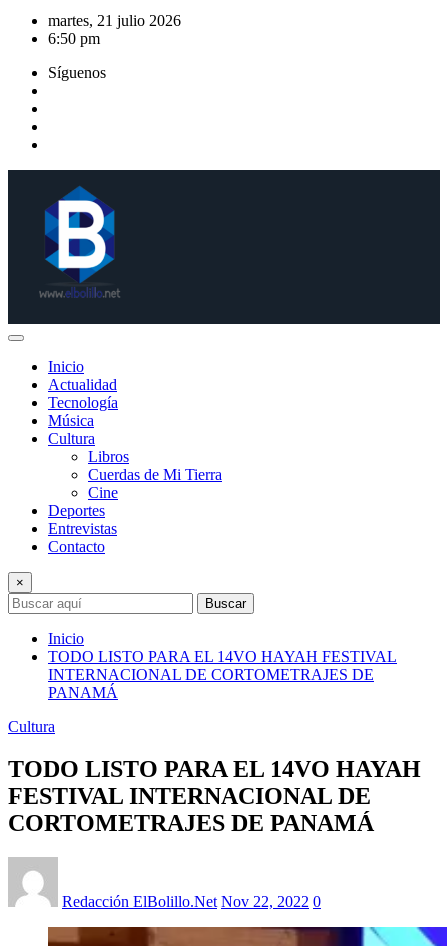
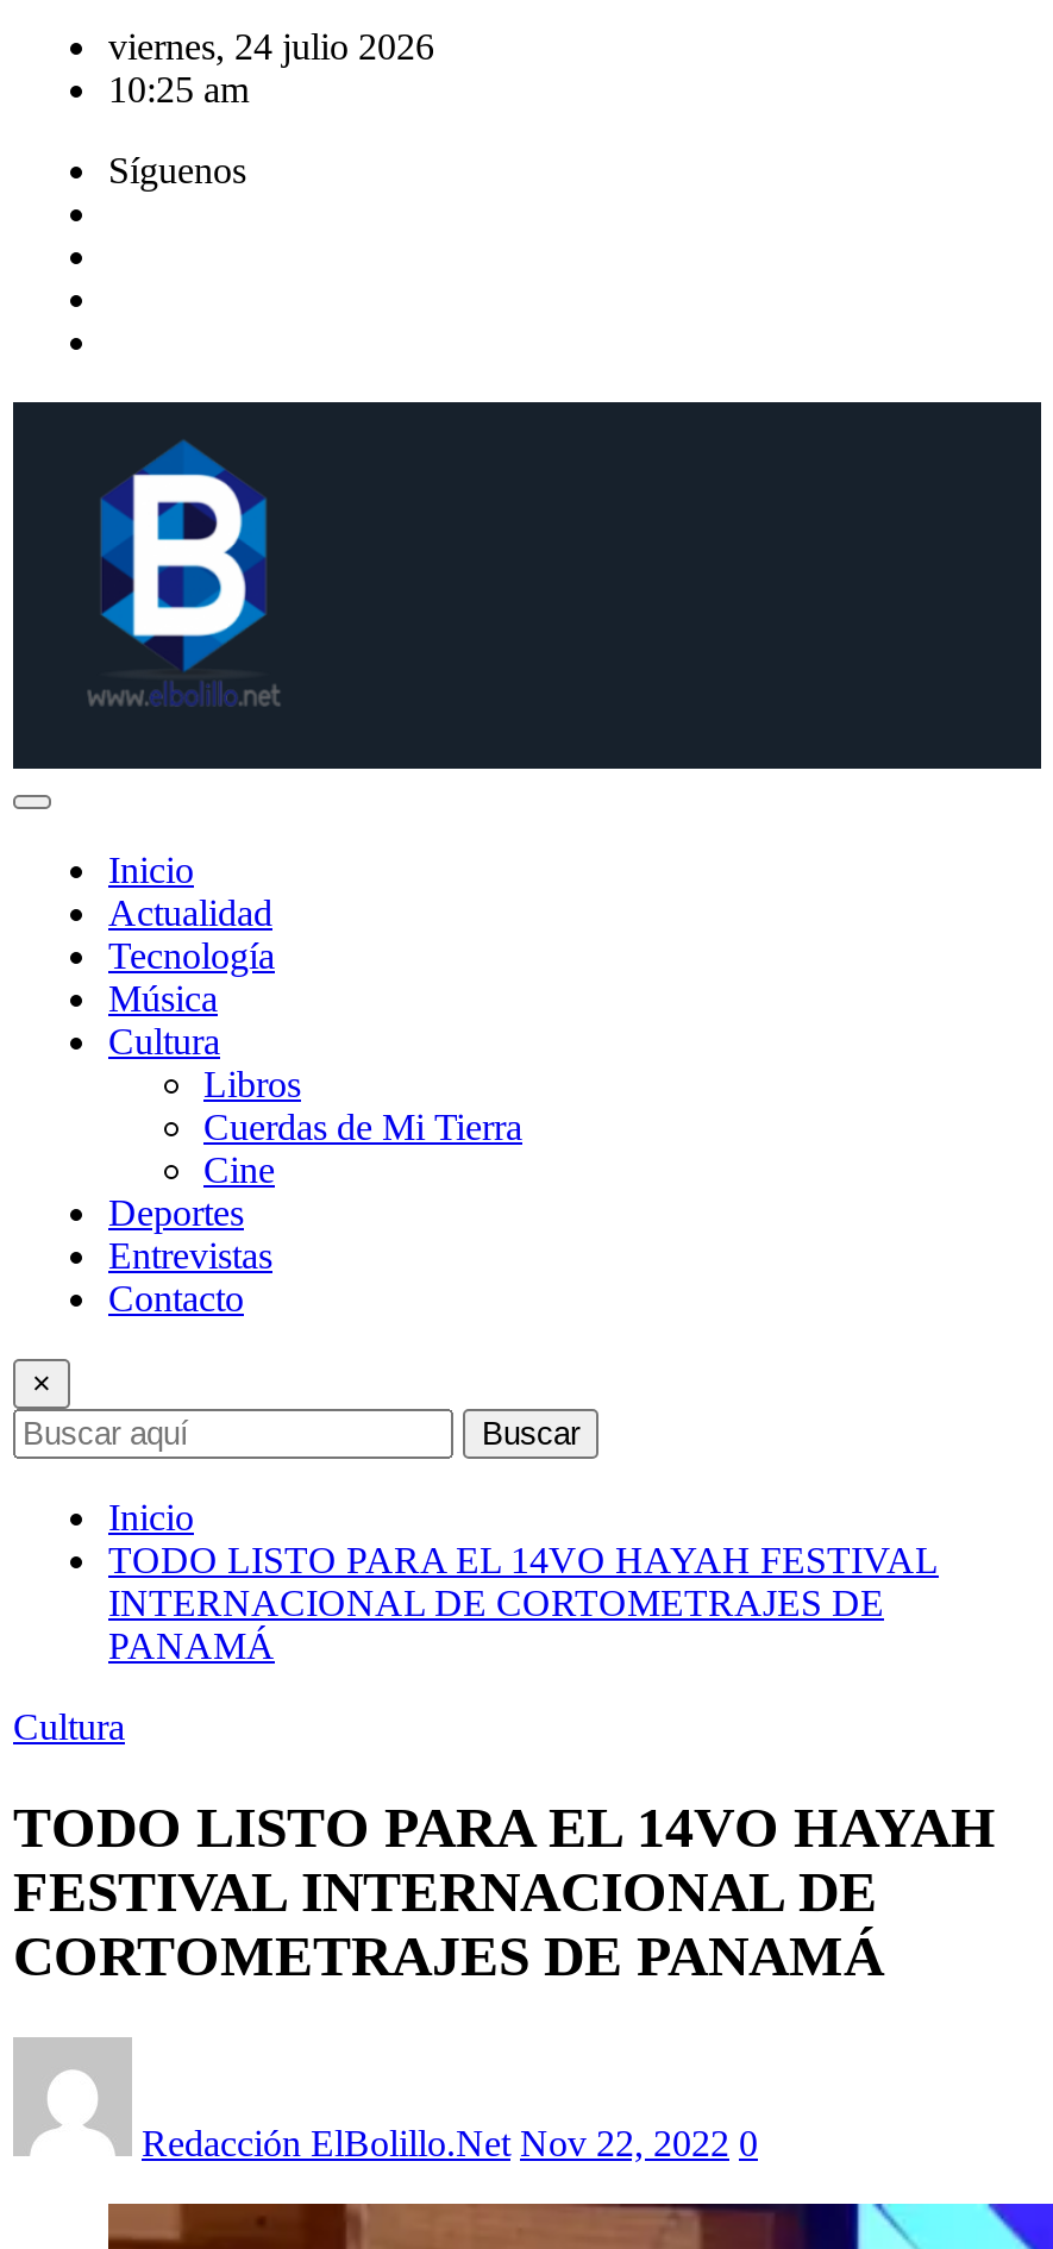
[48,12,181,47] martes, 21 julio 2026 | 6:50 pm -> [108,26,434,109] viernes, 24 julio 2026 | 10:25 am

